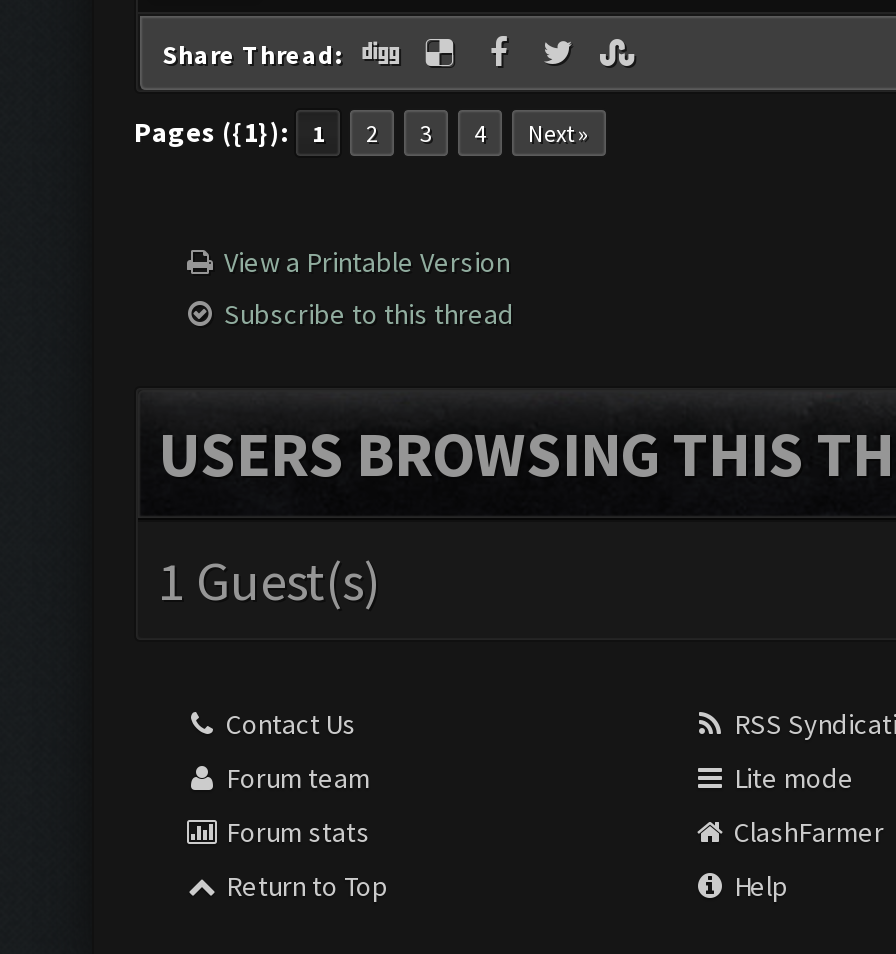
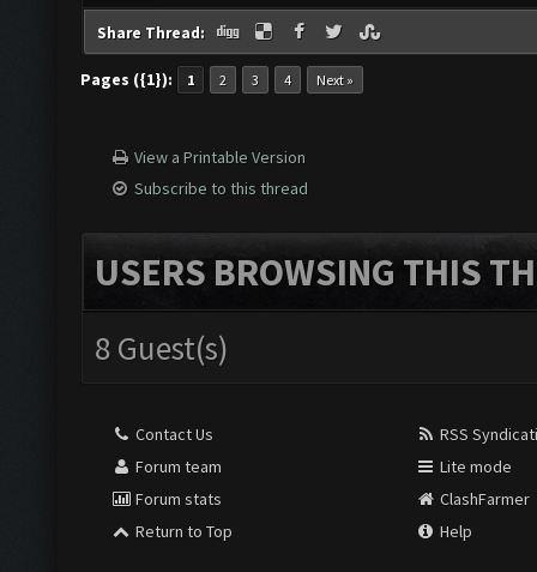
[158,546,382,614] 1 Guest(s) -> [95,327,229,368] 8 Guest(s)

